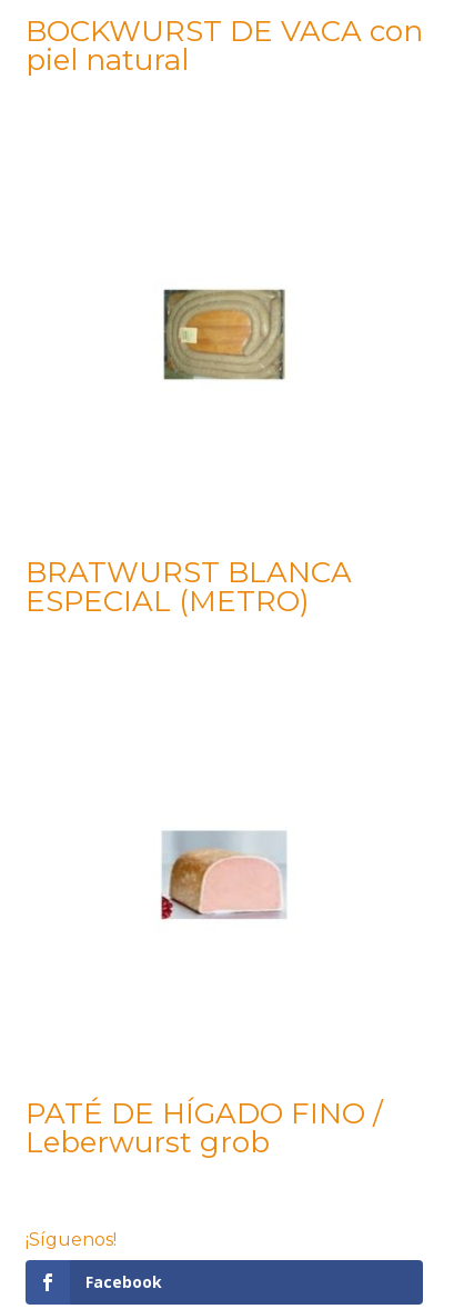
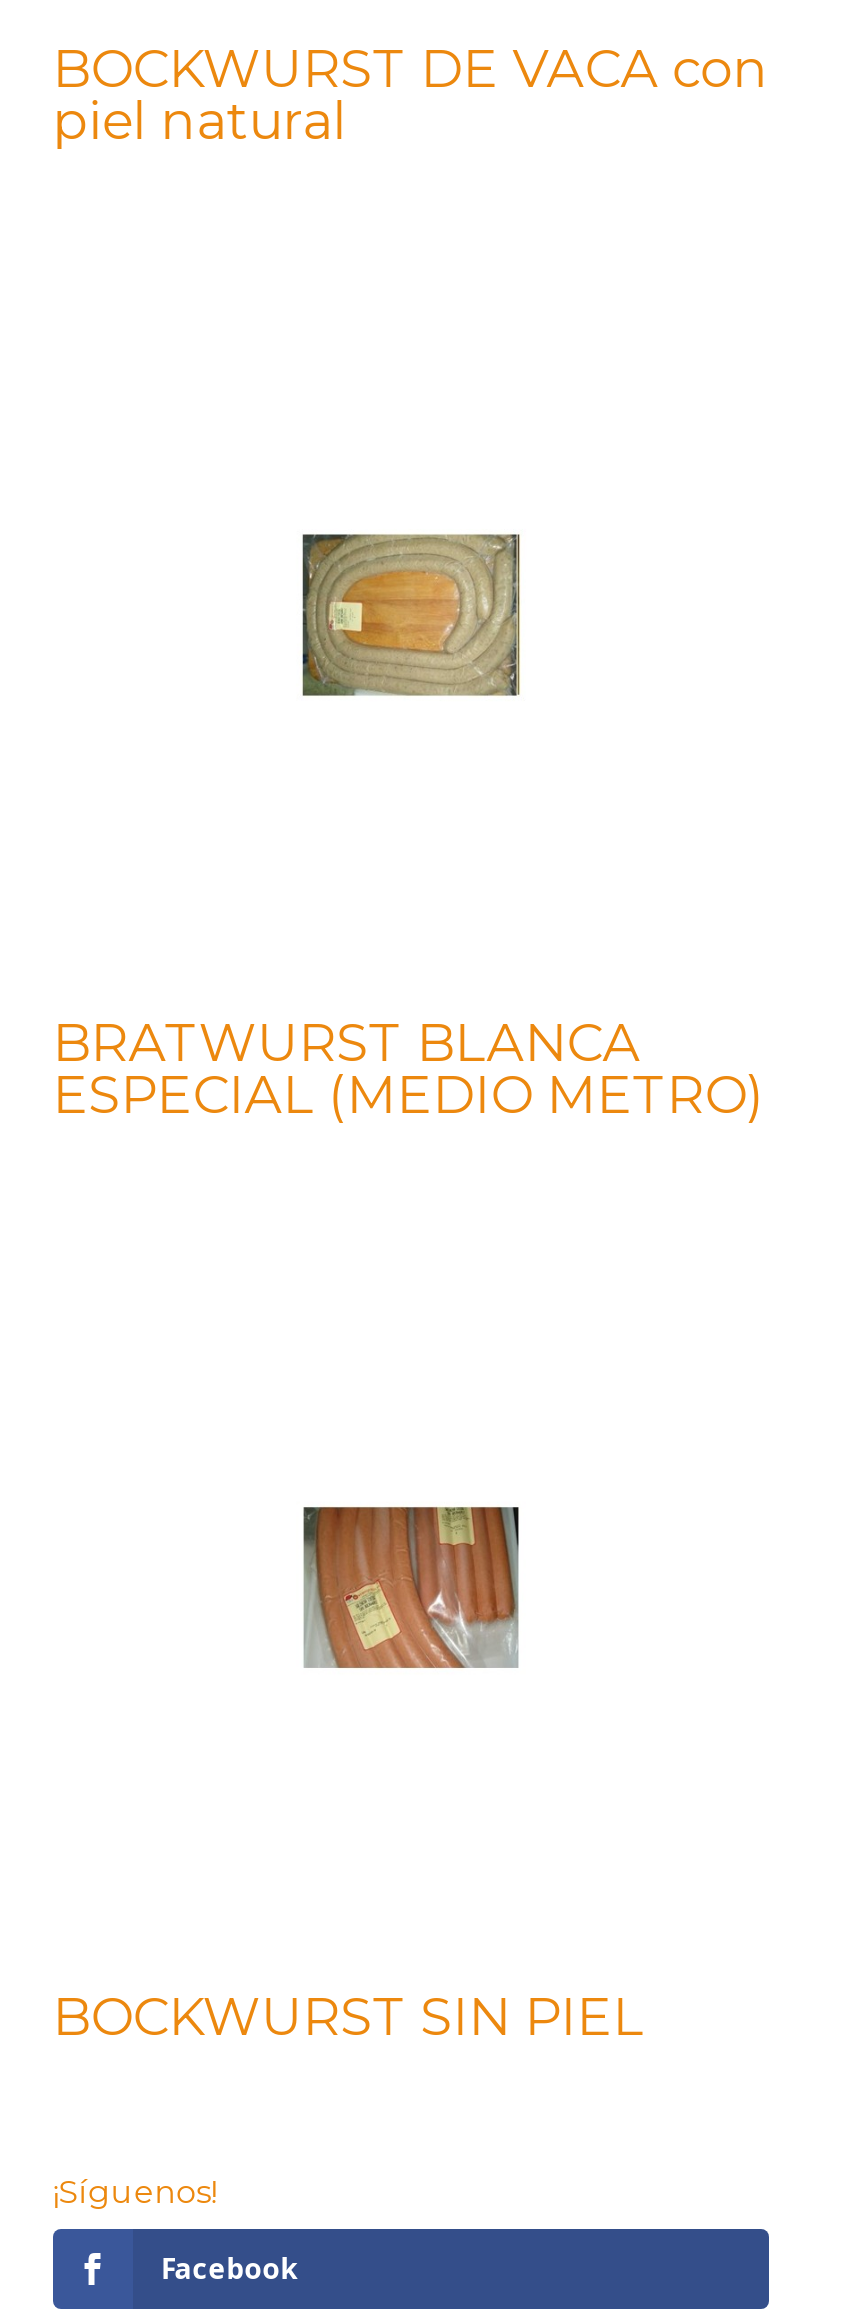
[25,583,309,619] ESPECIAL (METRO) -> [53,1063,765,1127] ESPECIAL (MEDIO METRO)
[160,830,286,920] [image] -> [299,1505,519,1669] [image]
[25,1095,383,1160] PATÉ DE HÍGADO FINO / | Leberwurst grob -> [53,1984,645,2048] BOCKWURST SIN PIEL

